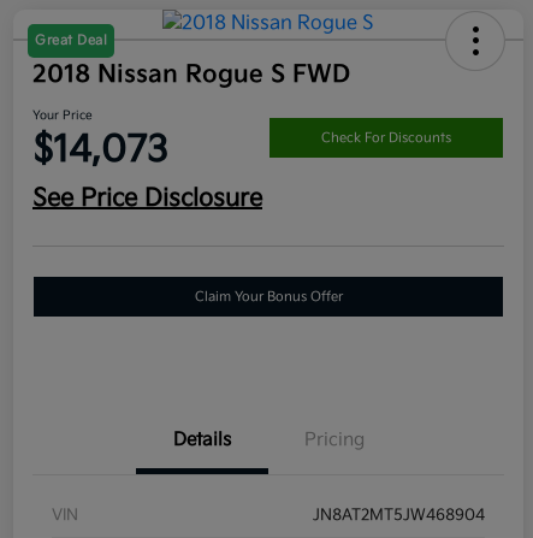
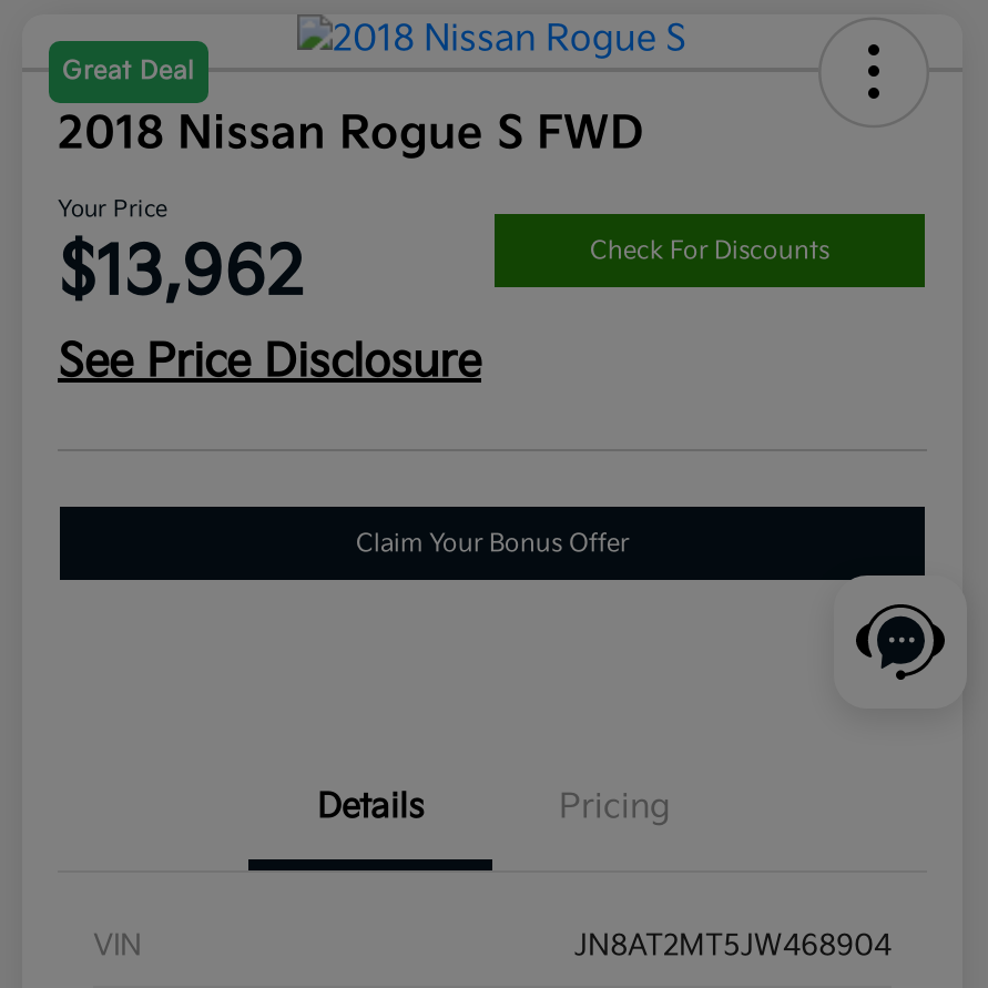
[32,129,168,172] $14,073 -> [58,234,304,313] $13,962
none -> [854,602,947,682] [image]

